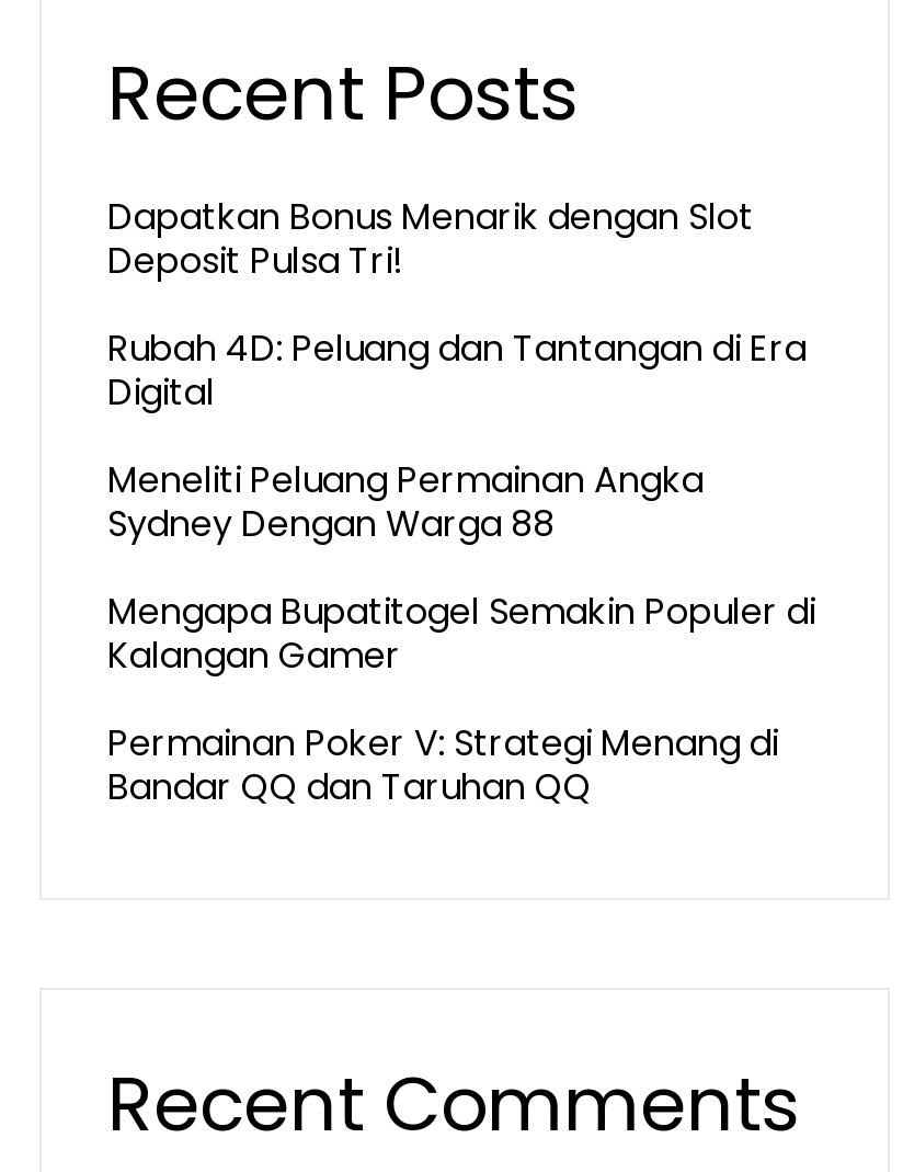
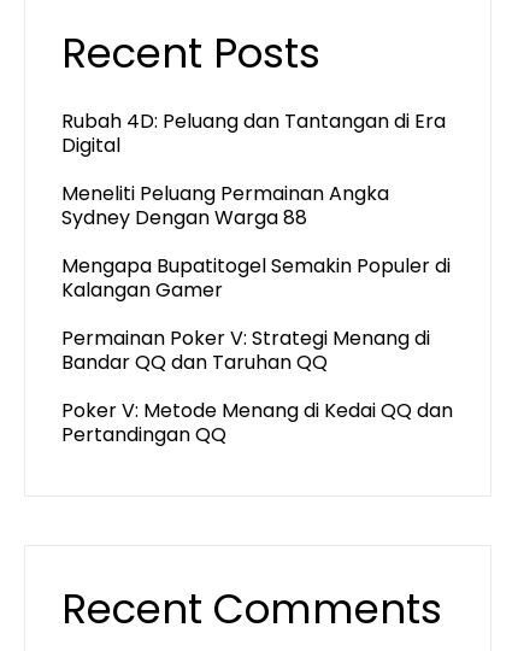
[107,192,754,286] Dapatkan Bonus Menarik dengan Slot | Deposit Pulsa Tri! -> none
moved [107,323,815,812] -> [61,107,451,376]: Rubah 4D: Peluang dan Tantangan di Era | Digital | Meneliti Peluang Permainan Angka | Sydney Dengan Warga 88 | Mengapa Bupatitogel Semakin Populer di | Kalangan Gamer | Permainan Poker V: Strategi Menang di | Bandar QQ dan Taruhan QQ
none -> [61,397,453,448] Poker V: Metode Menang di Kedai QQ dan | Pertandingan QQ

